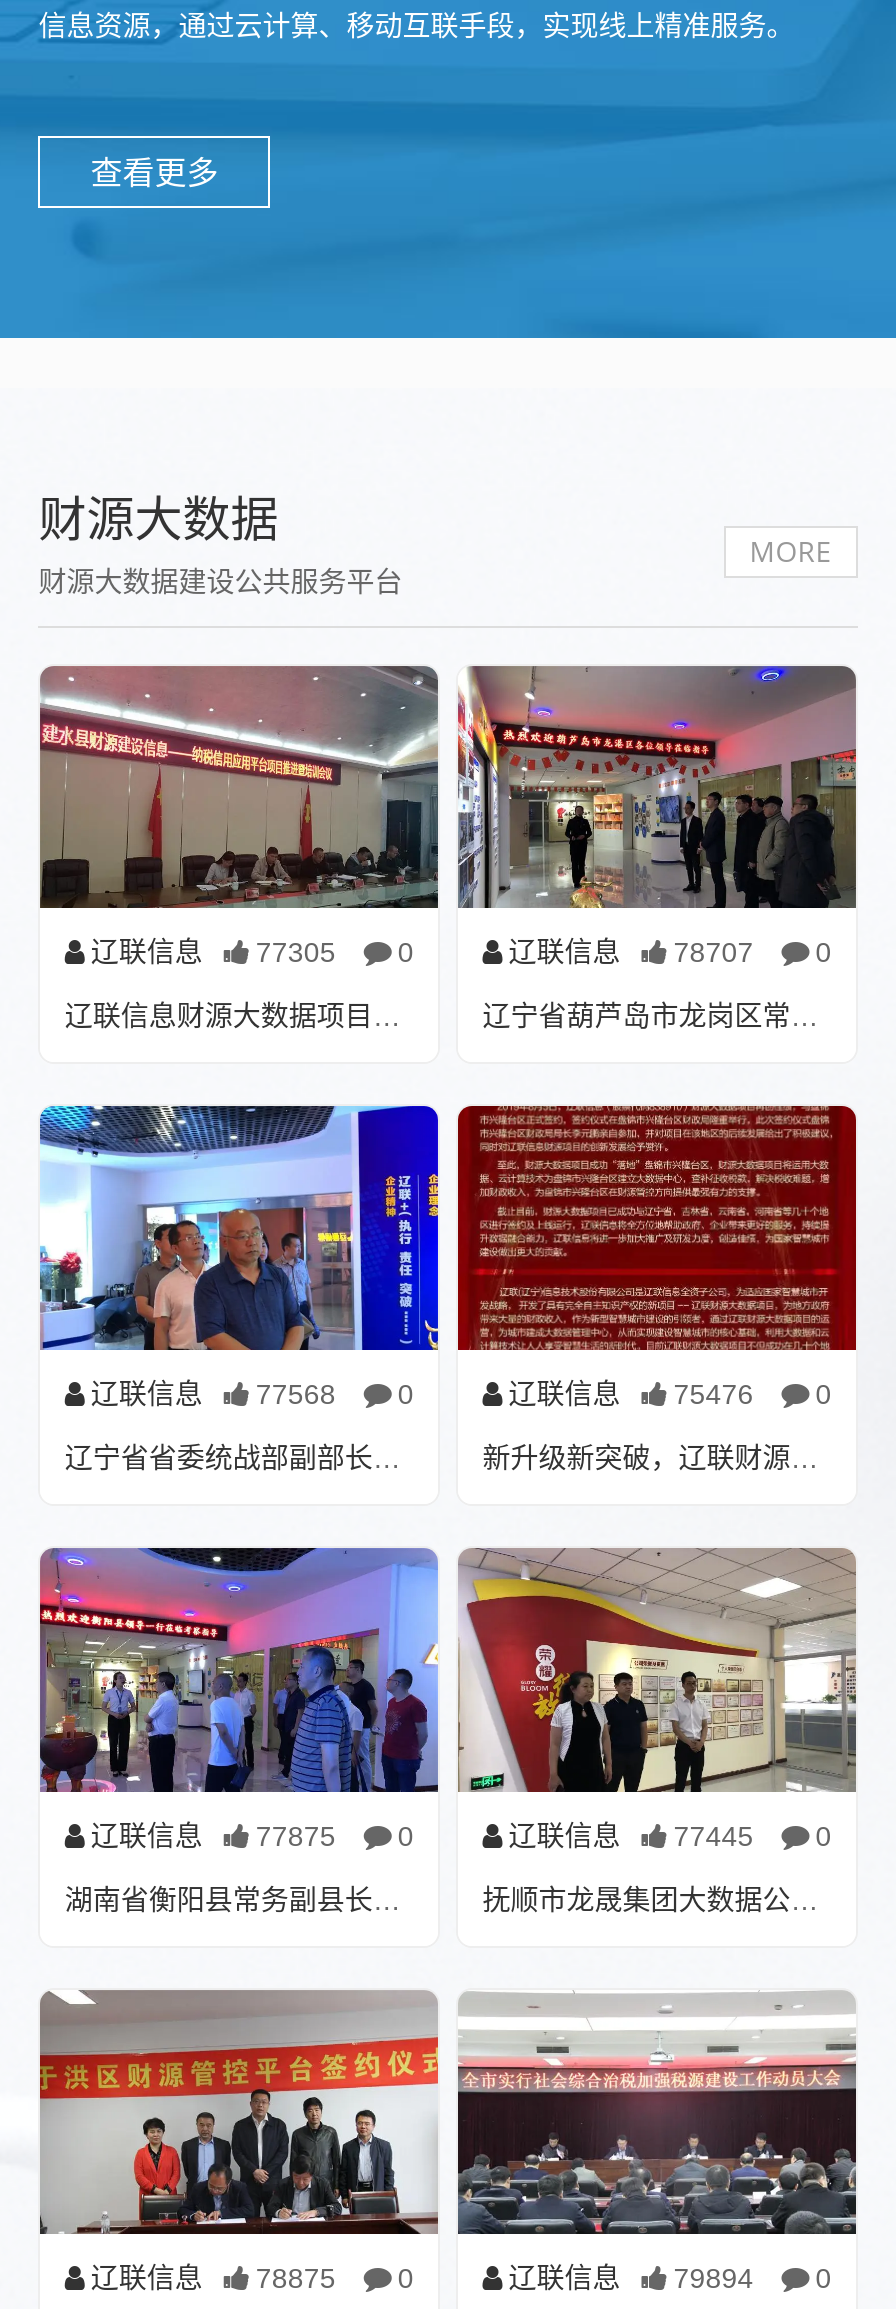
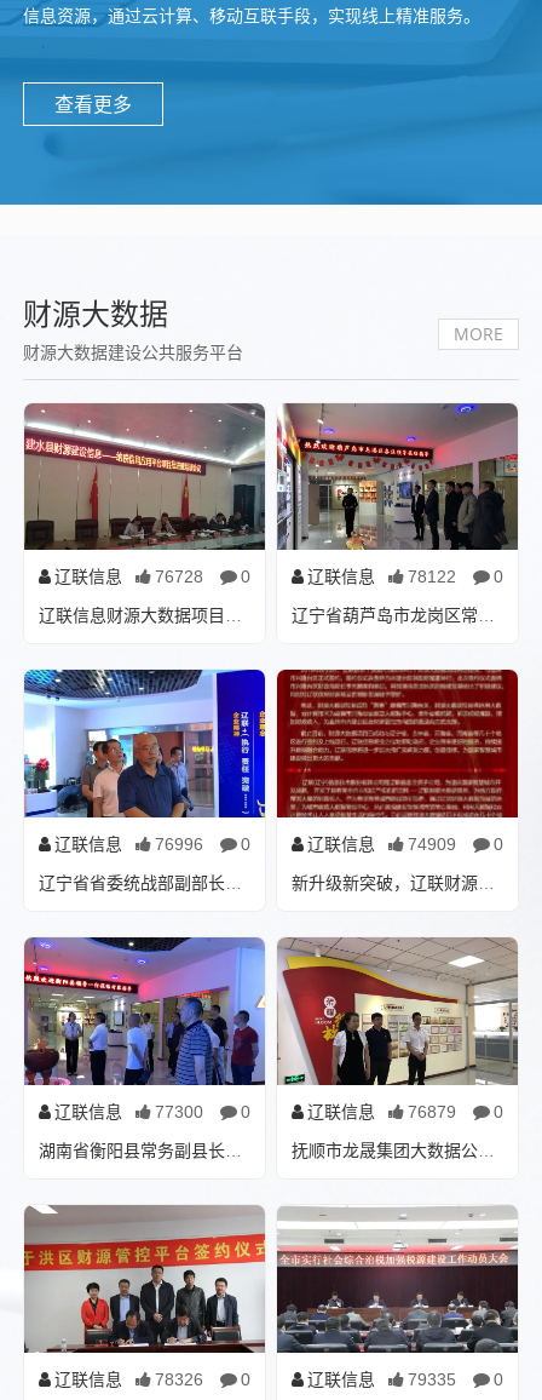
[91,933,414,971] 辽联信息 77305 0 -> [55,565,250,588] 辽联信息 76728 0
[508,933,832,971] 辽联信息 78707 0 -> [308,565,503,588] 辽联信息 78122 0
[91,1374,414,1412] 辽联信息 77568 0 -> [55,832,250,855] 辽联信息 76996 0
[508,1374,832,1412] 辽联信息 75476 0 -> [308,832,503,855] 辽联信息 74909 0
[91,1816,414,1854] 辽联信息 77875 0 -> [55,1100,250,1123] 辽联信息 77300 0
[508,1816,832,1854] 辽联信息 77445 0 -> [308,1100,503,1123] 辽联信息 76879 0
[91,2258,414,2296] 辽联信息 78875 0 -> [55,1367,250,1390] 辽联信息 78326 0
[508,2258,832,2296] 辽联信息 79894 0 -> [308,1367,503,1390] 辽联信息 79335 0

